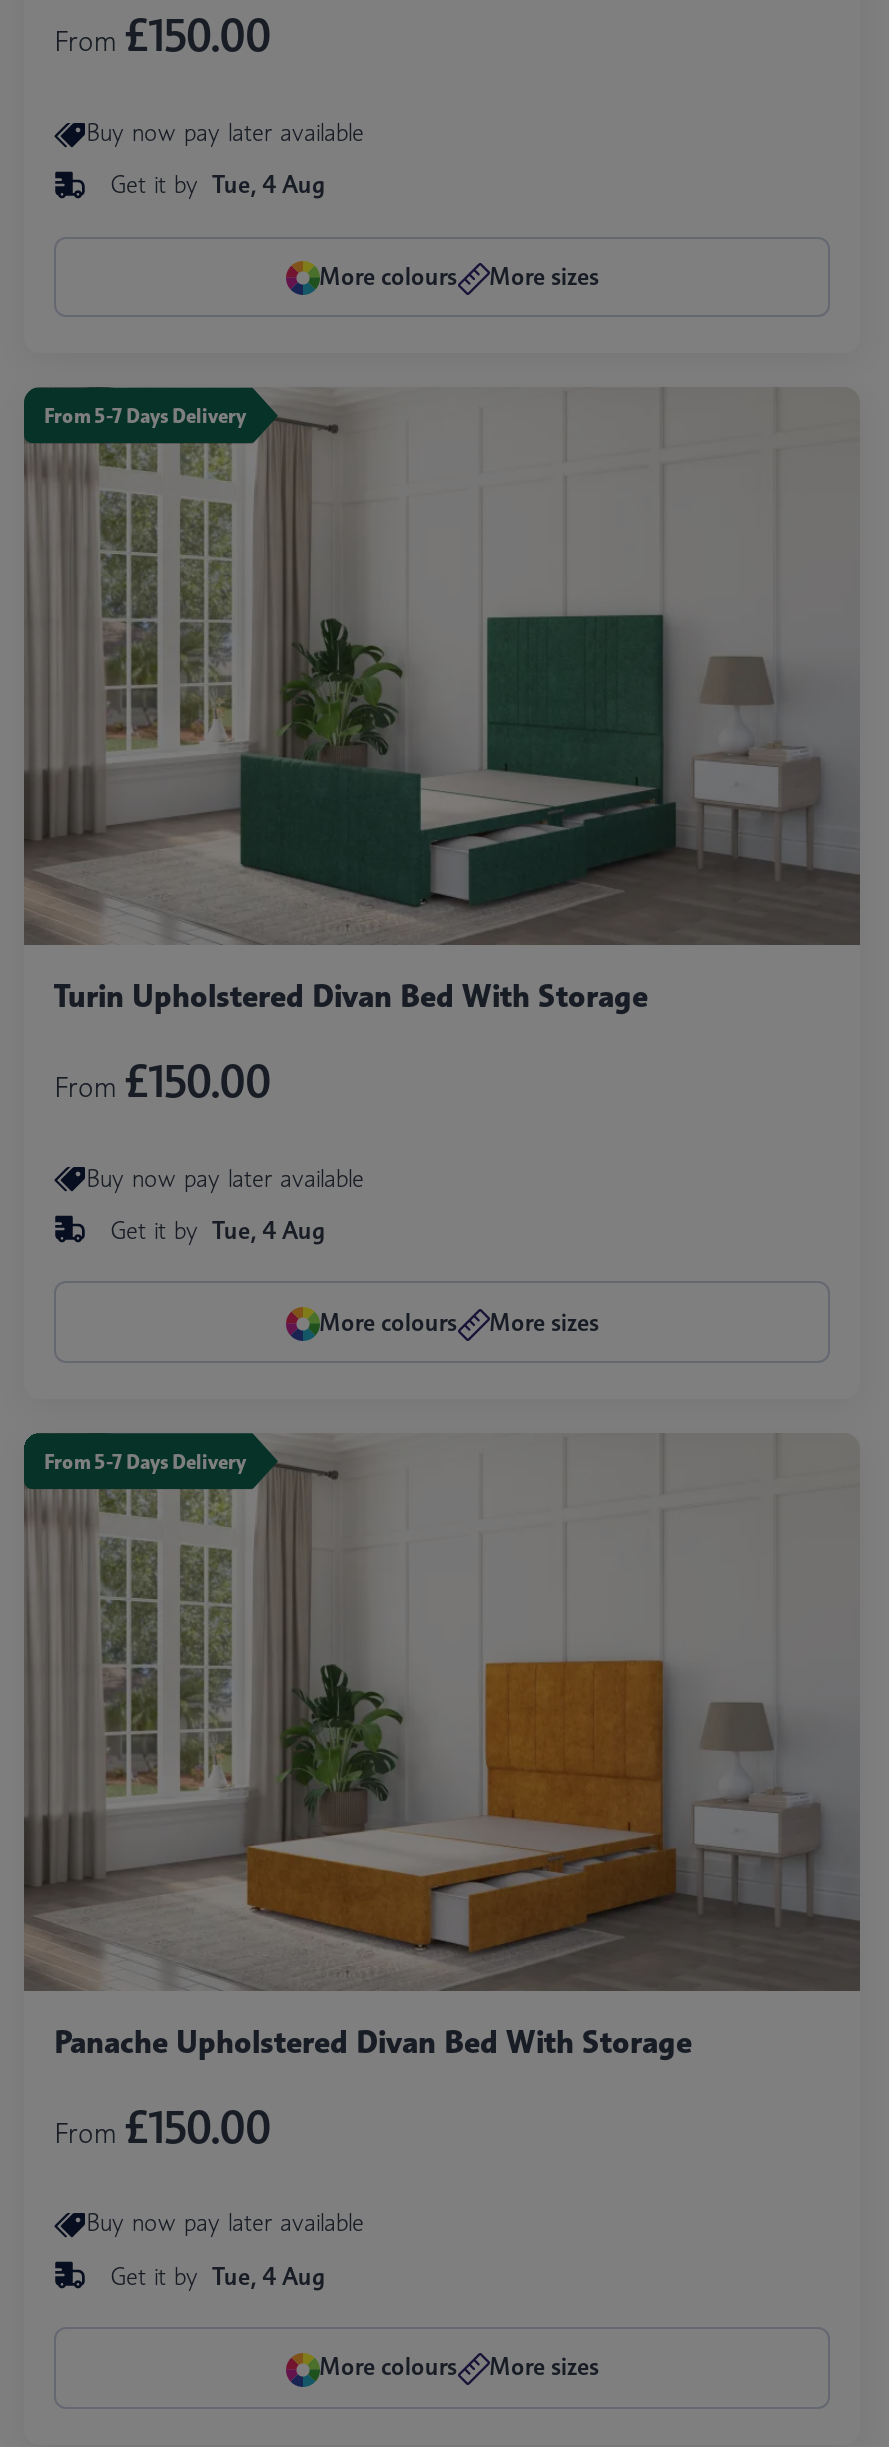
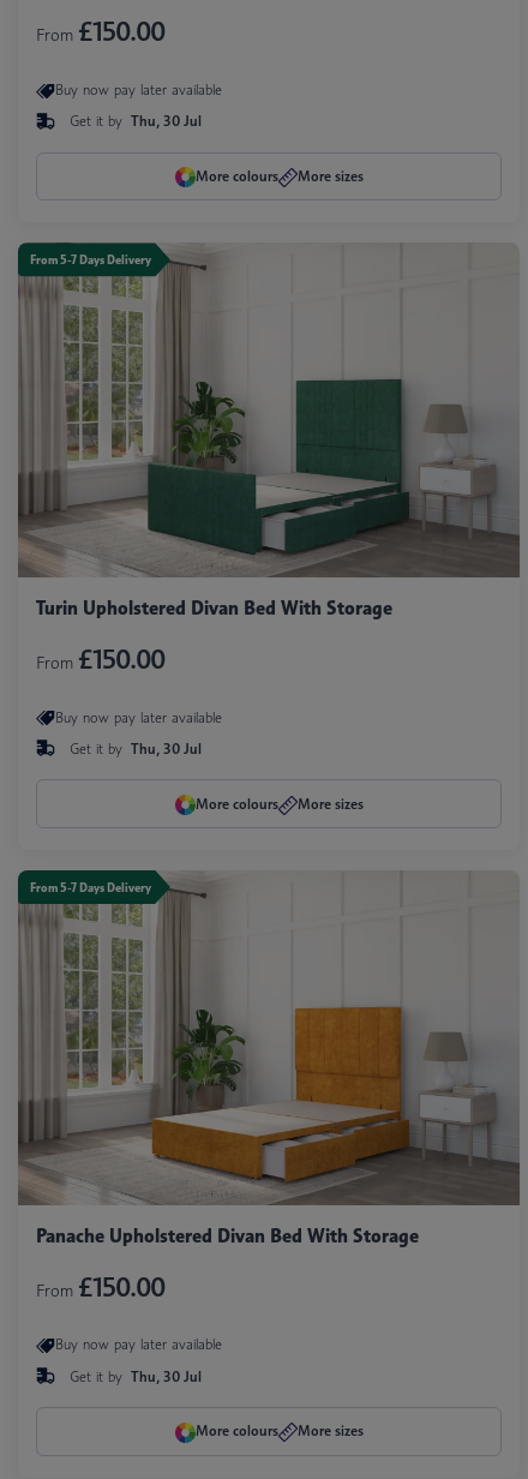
[110,169,324,199] Get it by Tue, 4 Aug -> [70,112,202,130] Get it by Thu, 30 Jul
[110,1215,324,1245] Get it by Tue, 4 Aug -> [70,739,202,757] Get it by Thu, 30 Jul
[110,2260,324,2290] Get it by Tue, 4 Aug -> [70,1367,202,1385] Get it by Thu, 30 Jul

